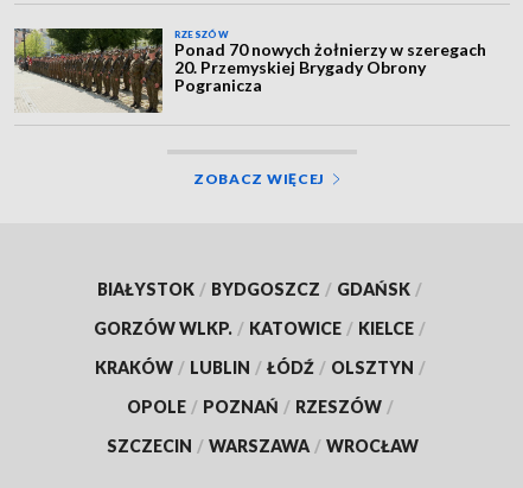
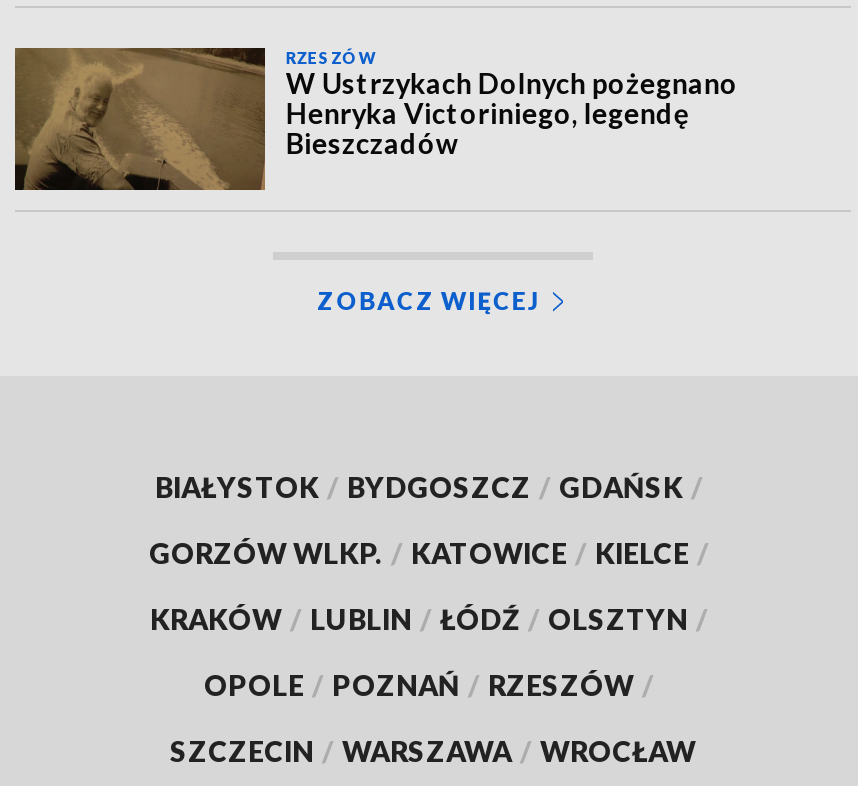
[14,27,487,113] [image] | Ponad 70 nowych żołnierzy w szeregach | 20. Przemyskiej Brygady Obrony | Pogranicza -> [13,46,738,192] [image] | W Ustrzykach Dolnych pożegnano | Henryka Victoriniego, legendę | Bieszczadów

